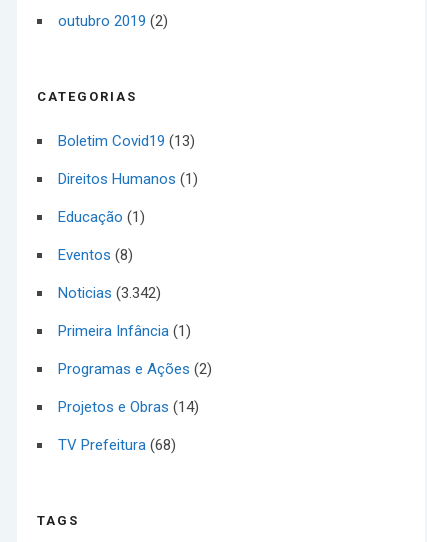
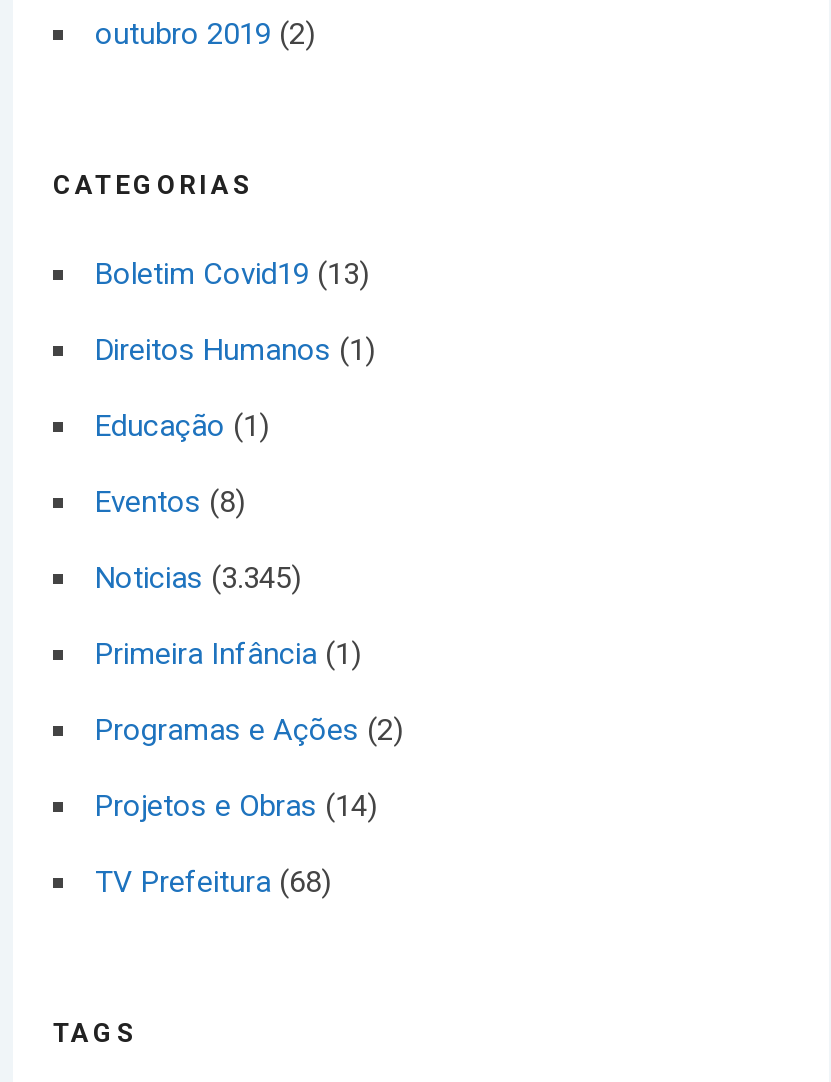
[58,284,161,302] Noticias (3.342) -> [95,561,301,597] Noticias (3.345)

